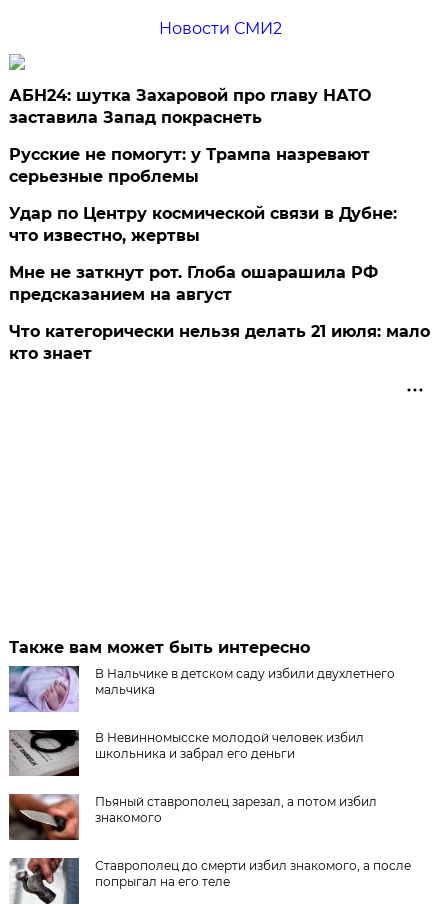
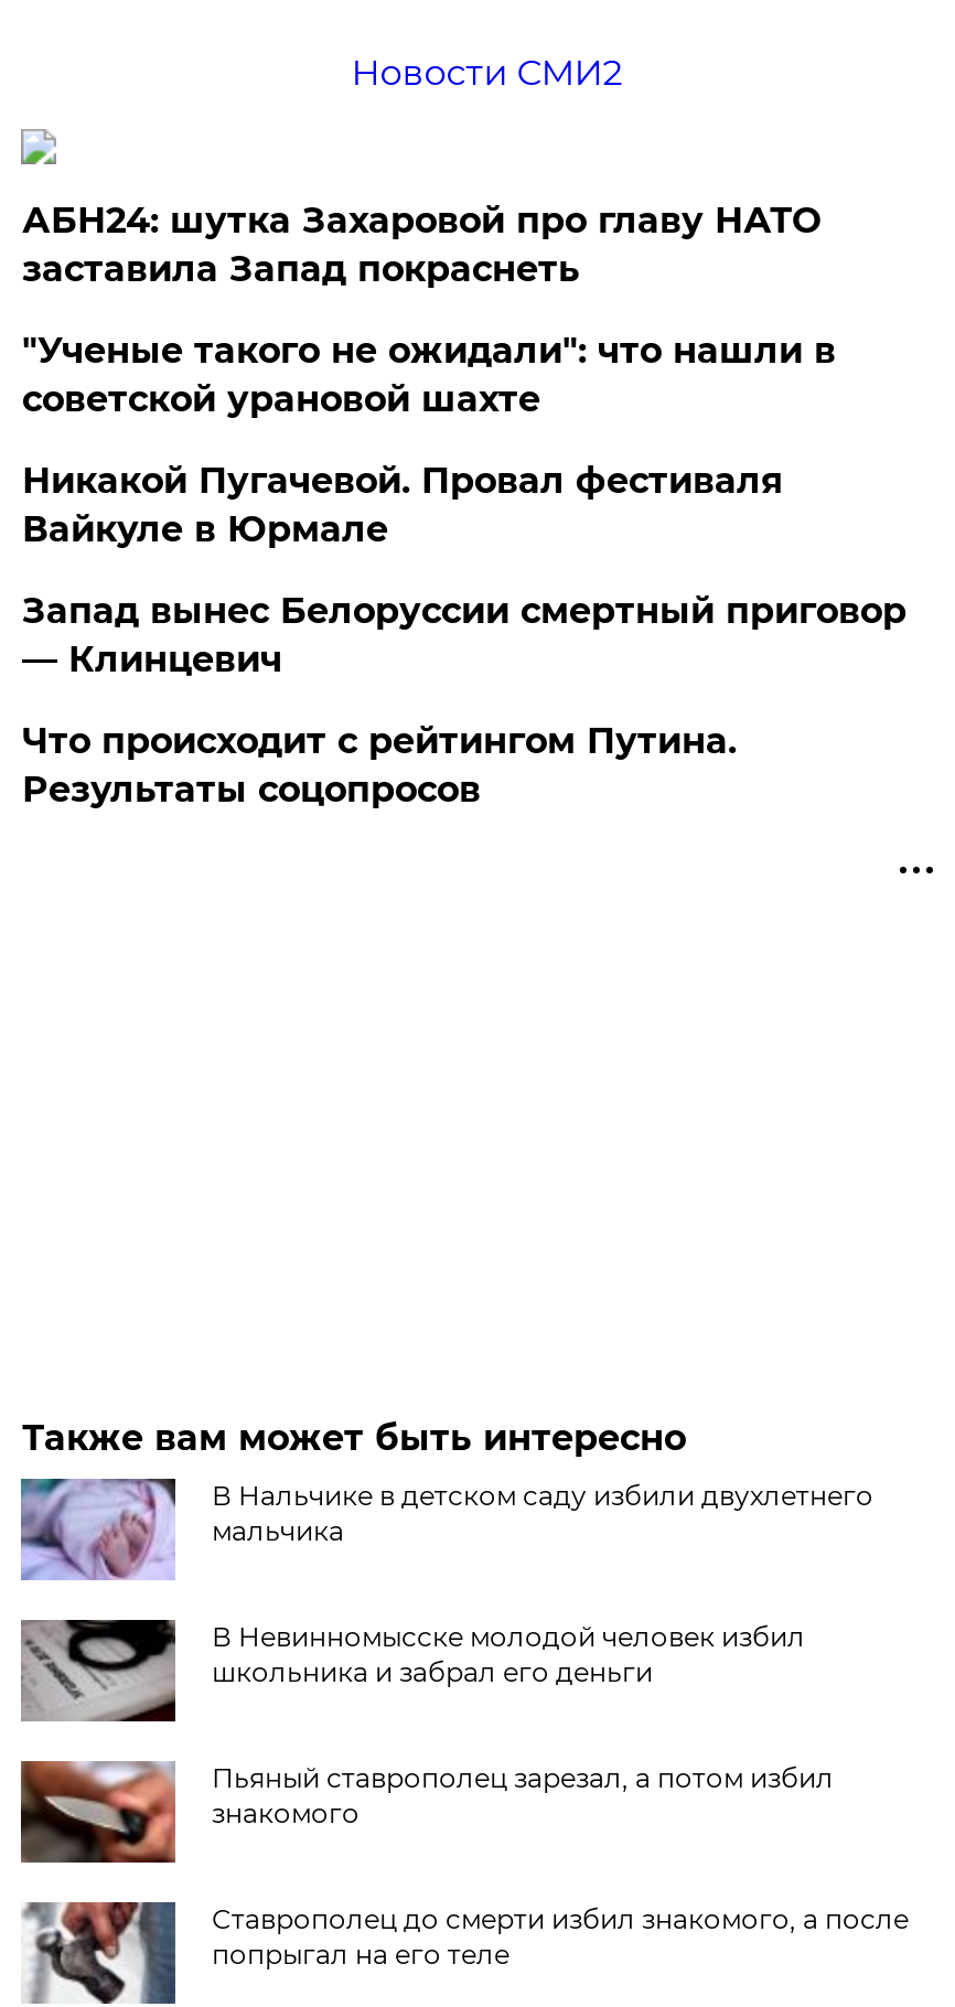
[9,145,370,186] Русские не помогут: у Трампа назревают | серьезные проблемы -> [22,330,836,420] "Ученые такого не ожидали": что нашли в | советской урановой шахте
[9,204,397,245] Удар по Центру космической связи в Дубне: | что известно, жертвы -> [22,460,783,550] Никакой Пугачевой. Провал фестиваля | Вайкуле в Юрмале
[9,263,378,304] Мне не заткнут рот. Глоба ошарашила РФ | предсказанием на август -> [22,590,906,680] Запад вынес Белоруссии смертный приговор | — Клинцевич
[9,322,430,363] Что категорически нельзя делать 21 июля: мало | кто знает -> [22,720,736,810] Что происходит с рейтингом Путина. | Результаты соцопросов

